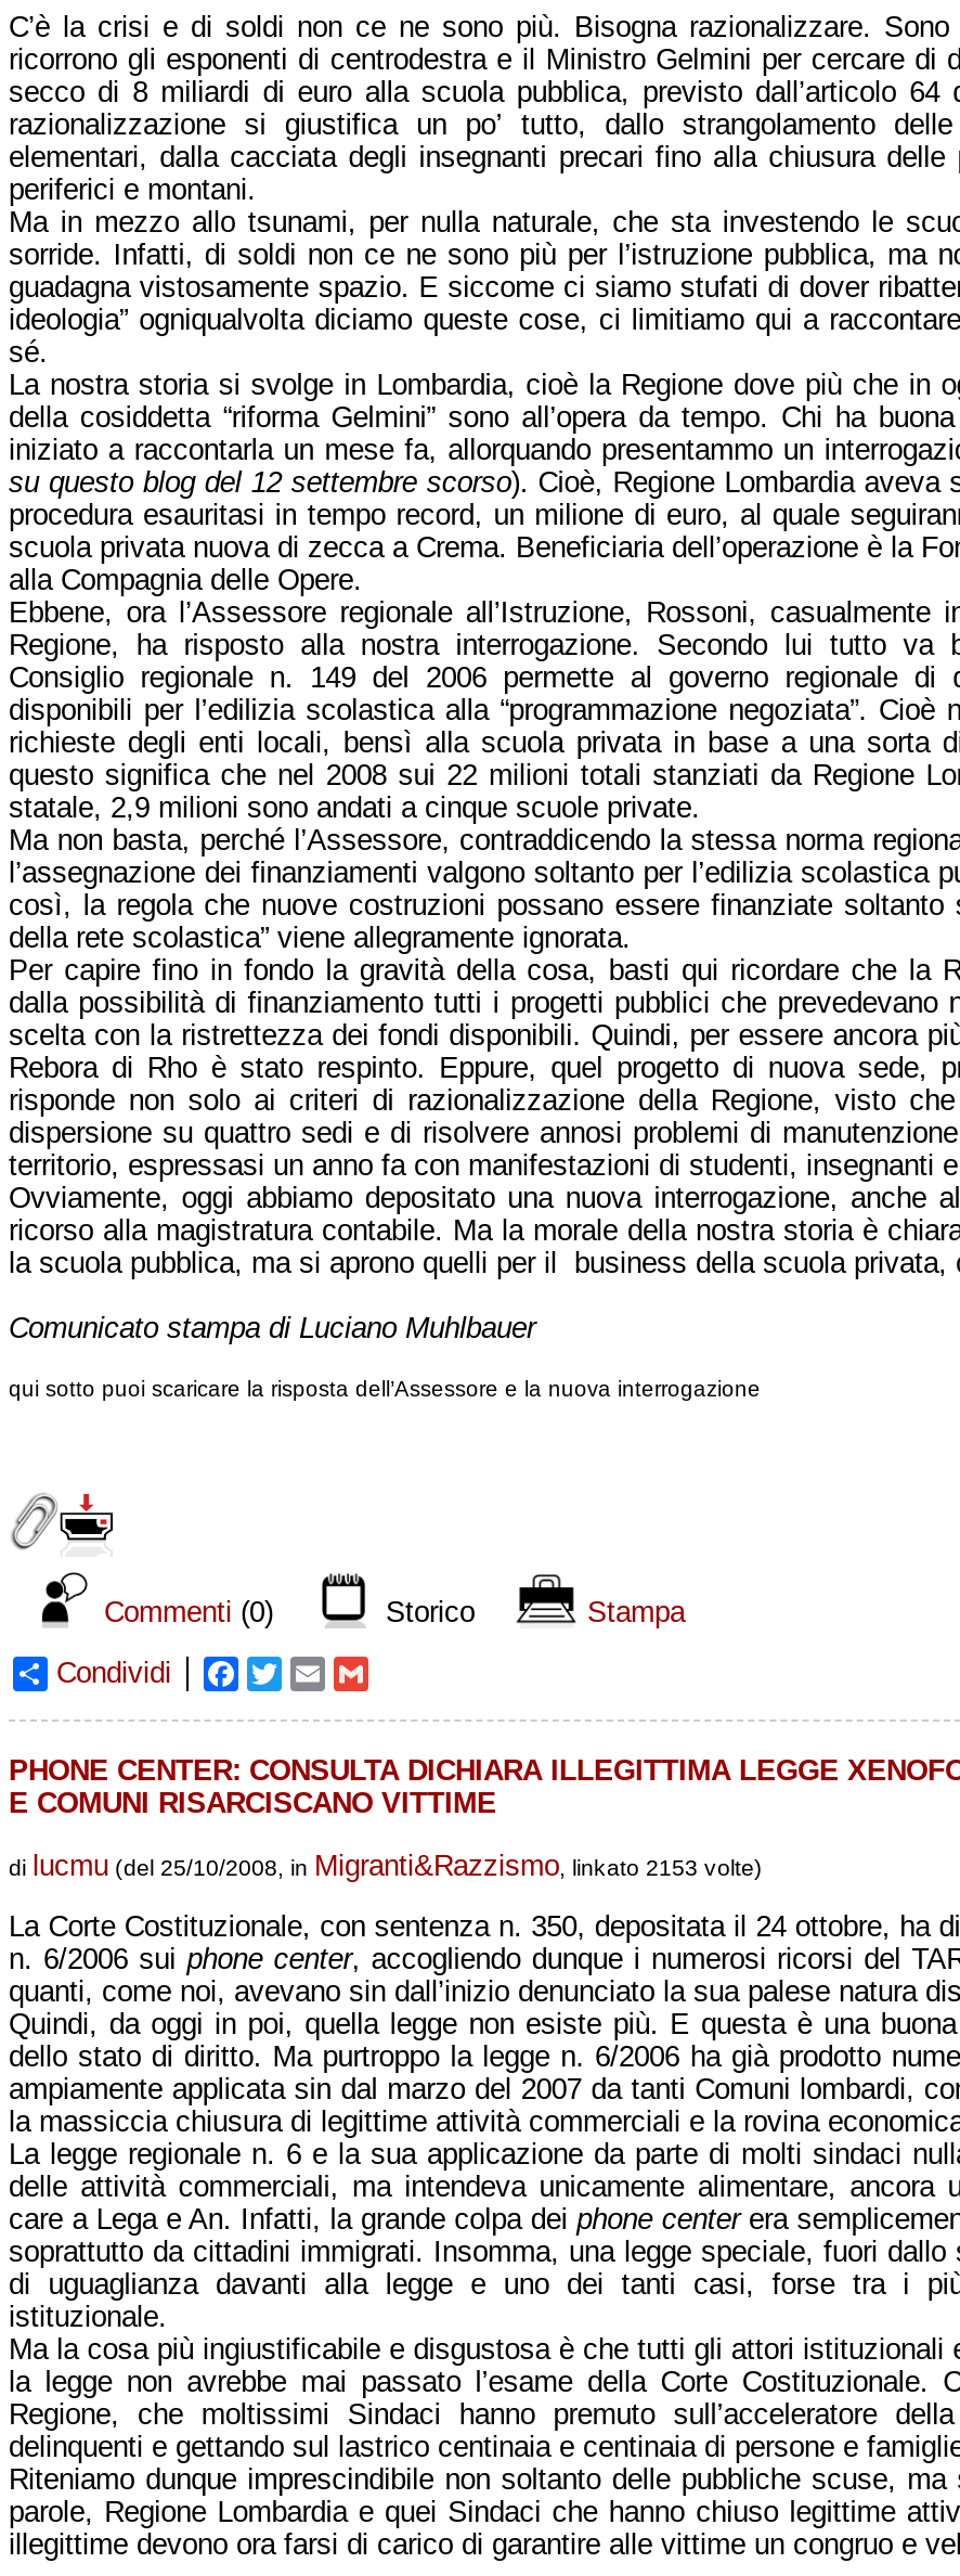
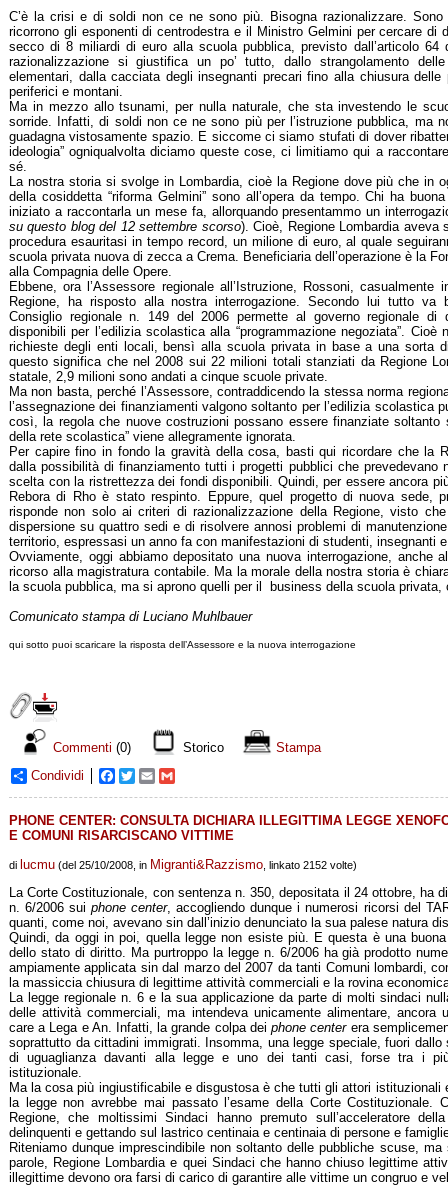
[9,1849,763,1881] di lucmu (del 25/10/2008, in Migranti&Razzismo, linkato 2153 volte) -> [9,857,357,872] di lucmu (del 25/10/2008, in Migranti&Razzismo, linkato 2152 volte)

